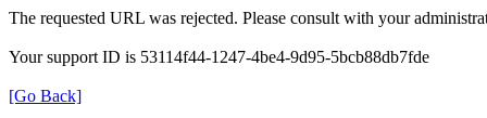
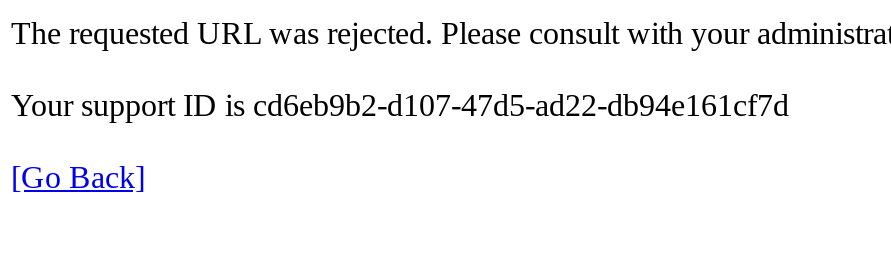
[9,48,429,66] Your support ID is 53114f44-1247-4be4-9d95-5bcb88db7fde -> [11,88,789,122] Your support ID is cd6eb9b2-d107-47d5-ad22-db94e161cf7d

